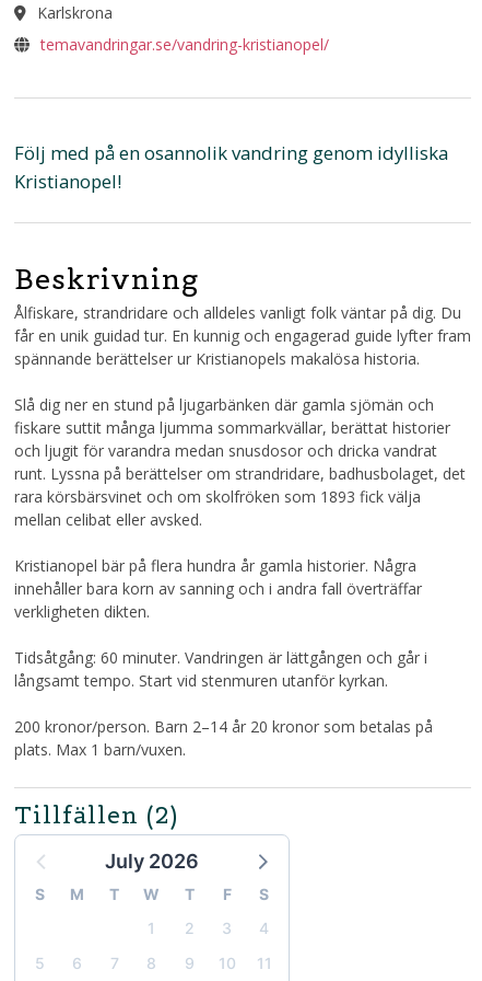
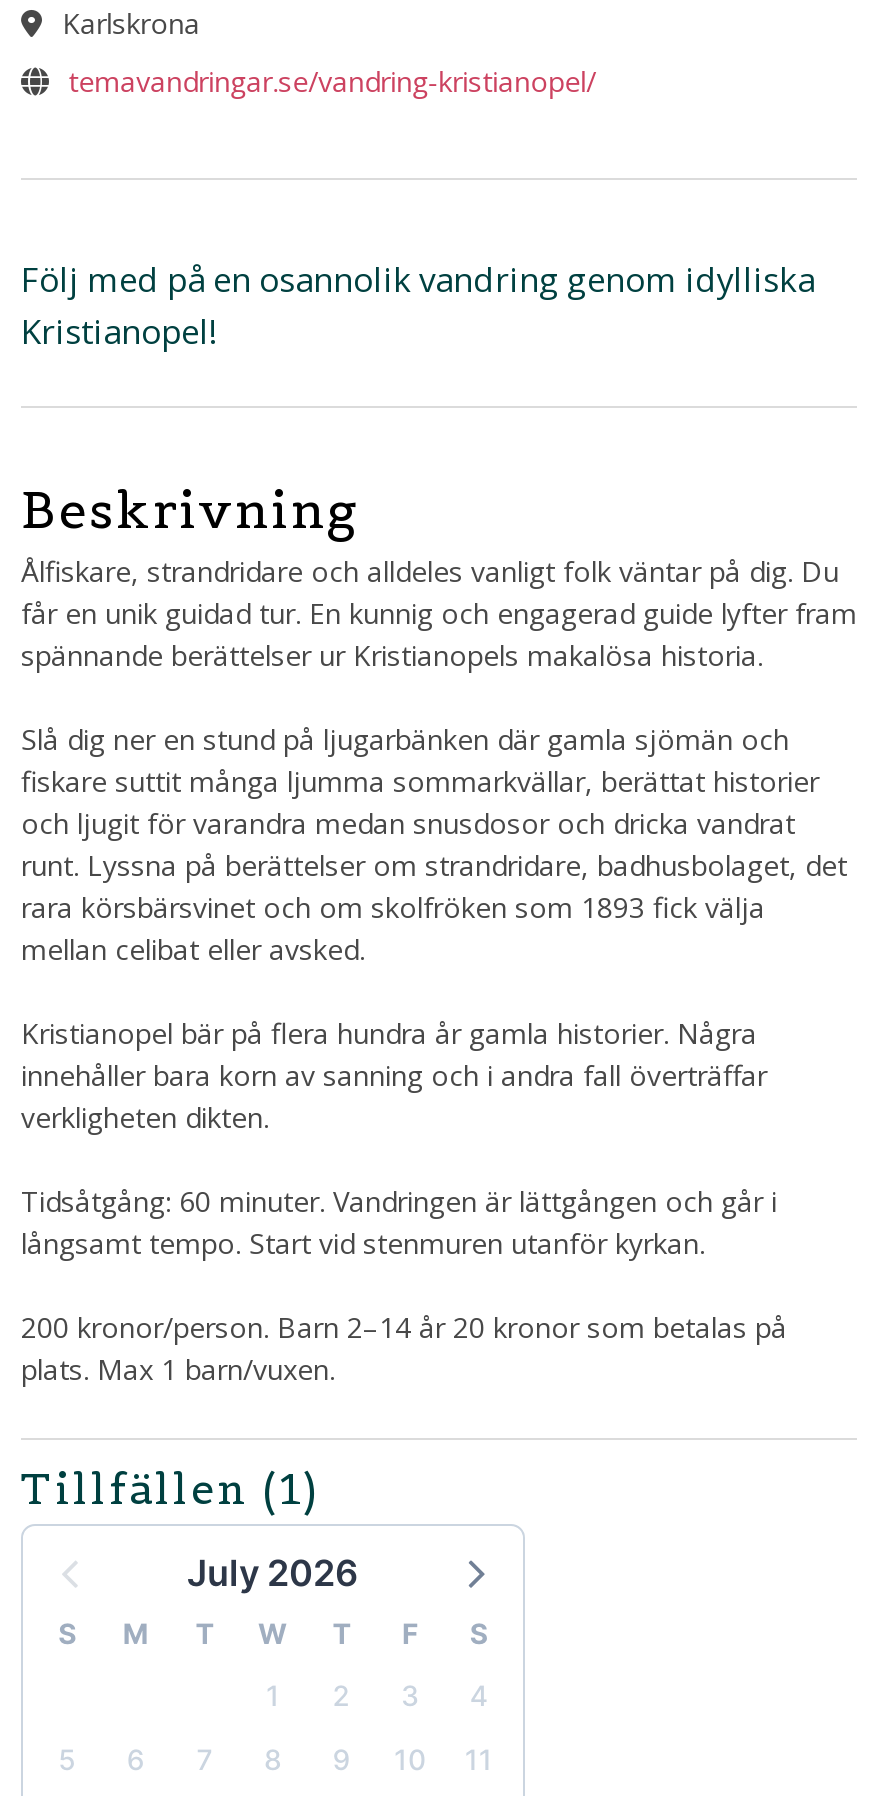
[14,800,178,830] Tillfällen (2) -> [21,1462,319,1516] Tillfällen (1)

